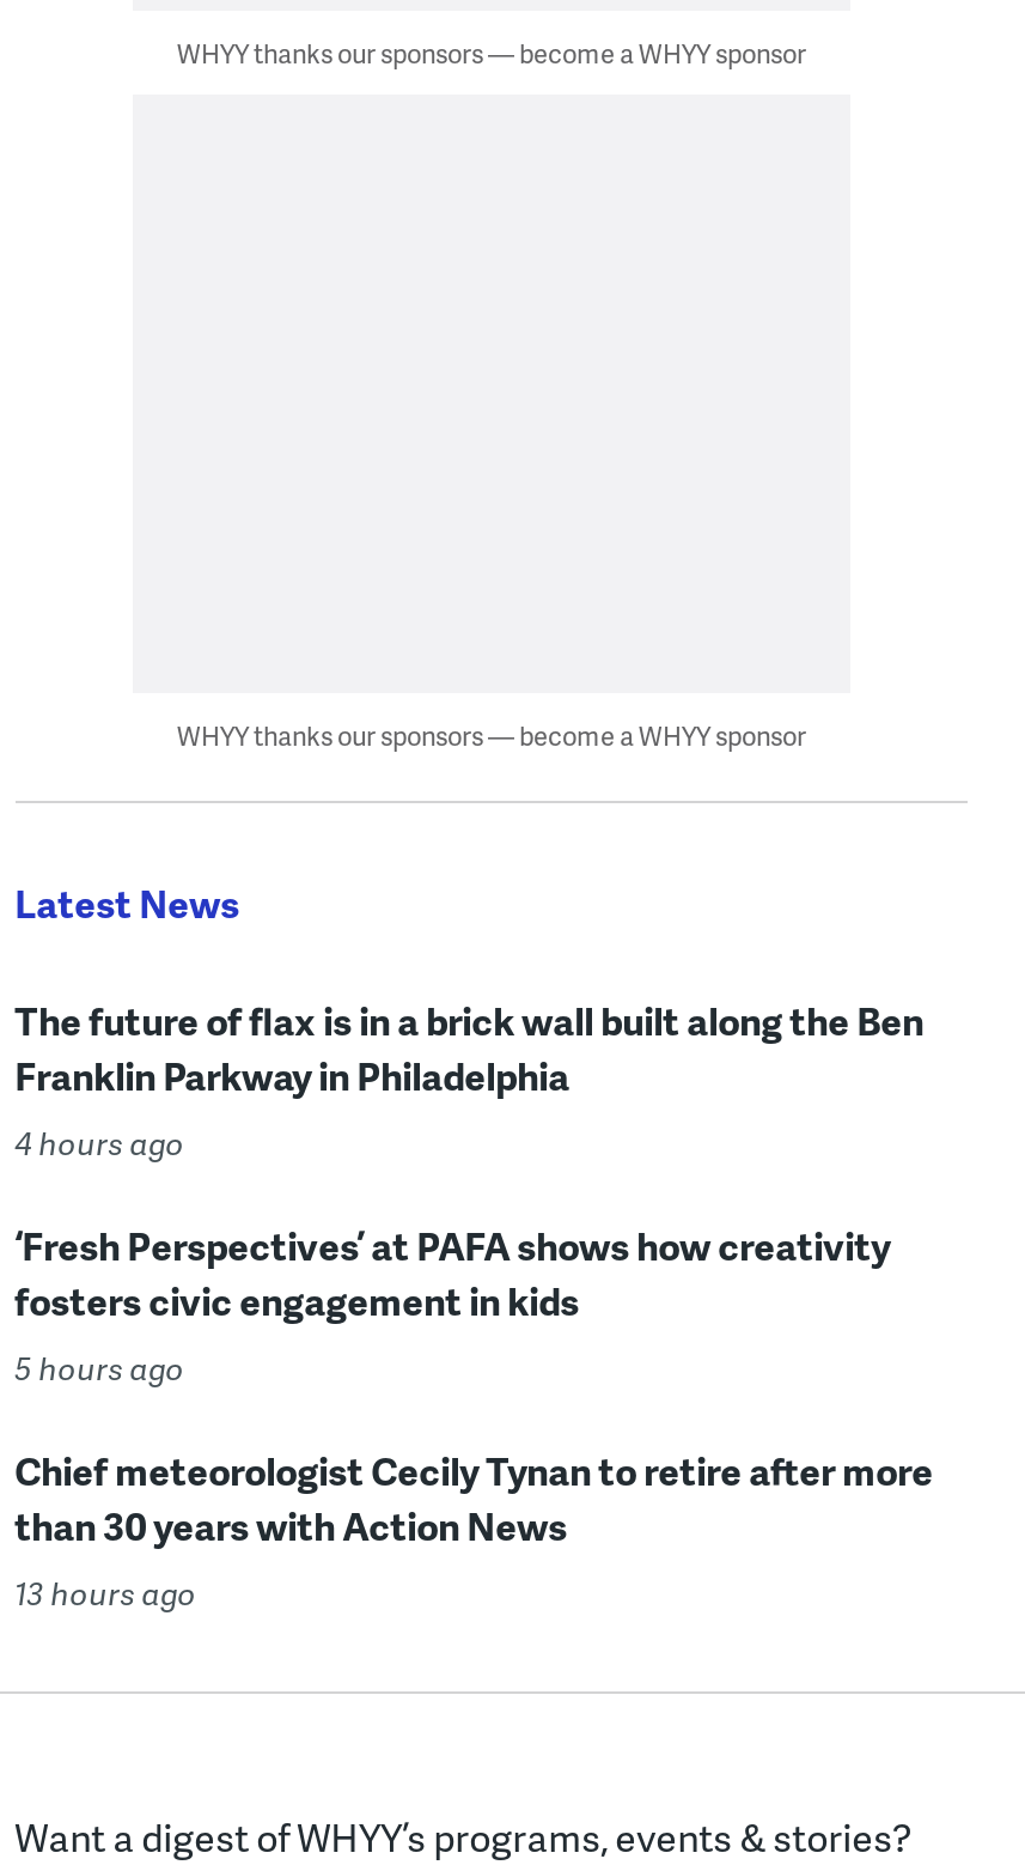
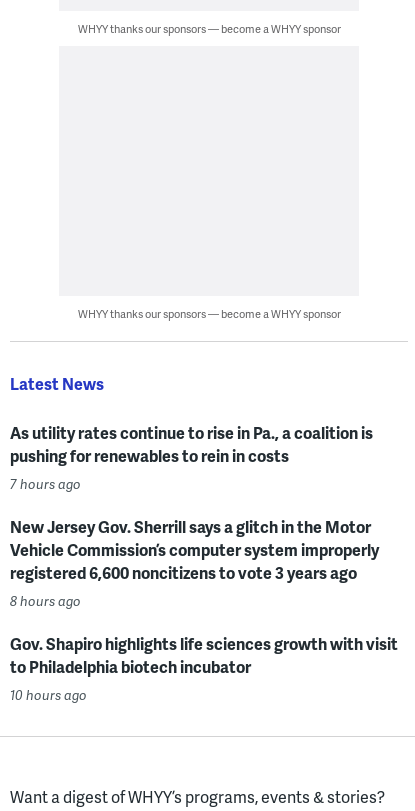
[15,992,924,1165] The future of flax is in a brick wall built along the Ben | Franklin Parkway in Philadelphia | 4 hours ago -> [10,421,373,493] As utility rates continue to rise in Pa., a coalition is | pushing for renewables to rein in costs | 7 hours ago
[15,1217,890,1390] ‘Fresh Perspectives’ at PAFA shows how creativity | fosters civic engagement in kids | 5 hours ago -> [10,515,379,610] New Jersey Gov. Sherrill says a glitch in the Motor | Vehicle Commission’s computer system improperly | registered 6,600 noncitizens to vote 3 years ago | 8 hours ago
[15,1442,933,1615] Chief meteorologist Cecily Tynan to retire after more | than 30 years with Action News | 13 hours ago -> [10,632,398,704] Gov. Shapiro highlights life sciences growth with visit | to Philadelphia biotech incubator | 10 hours ago

